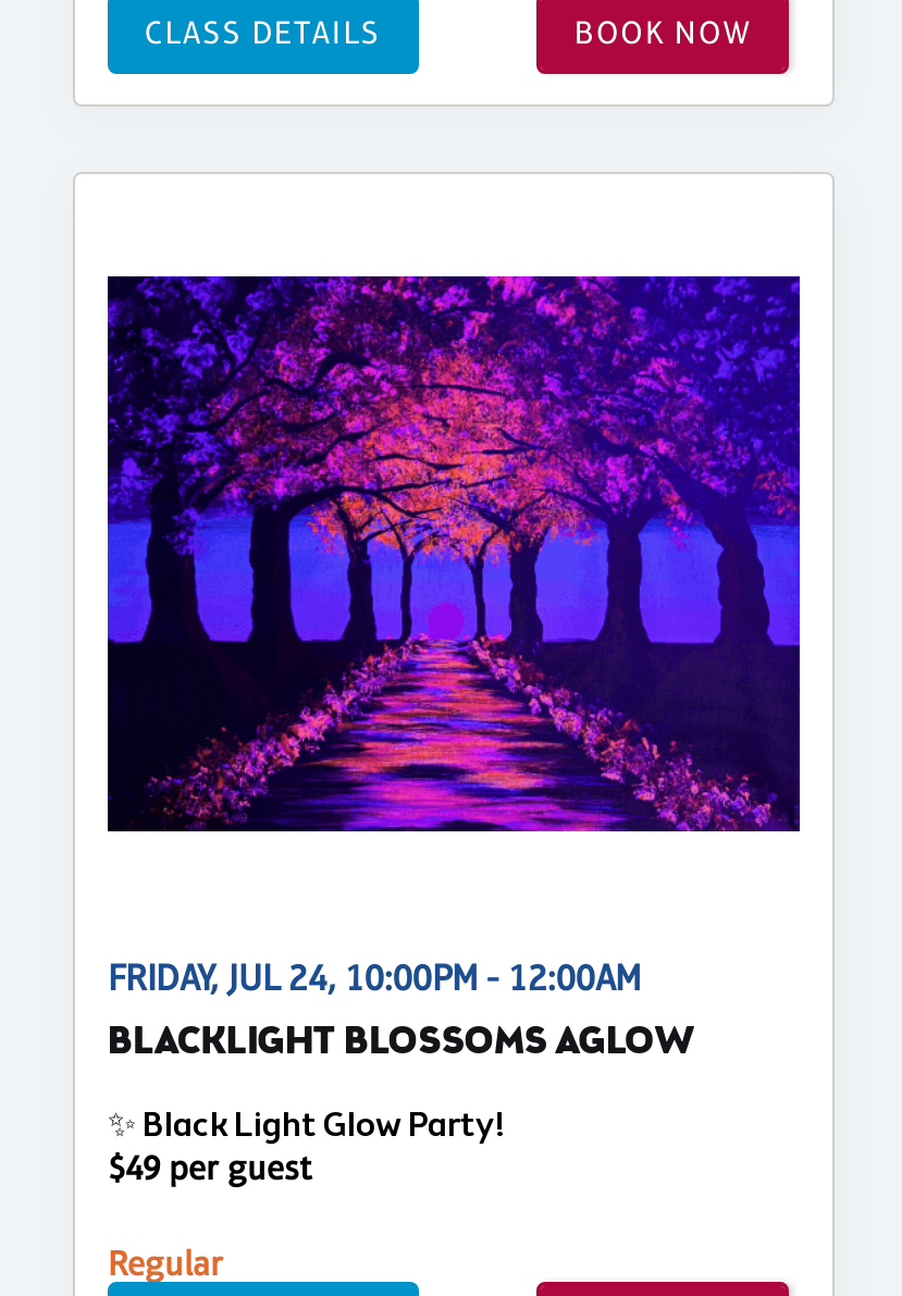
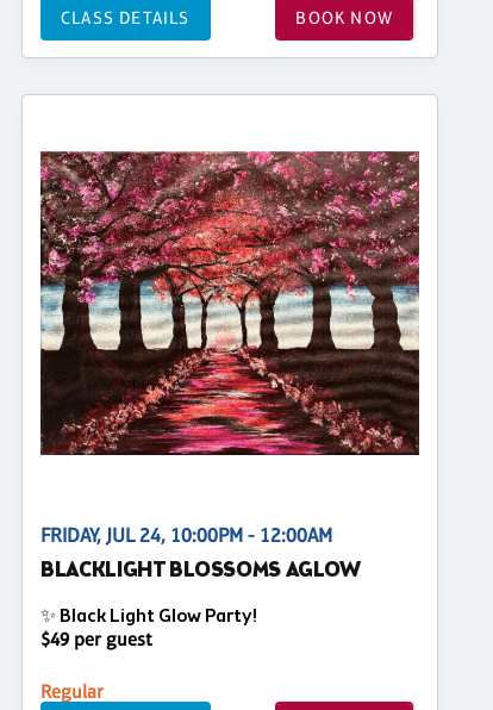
[106,274,802,834] [image] -> [39,150,420,456] [image]

